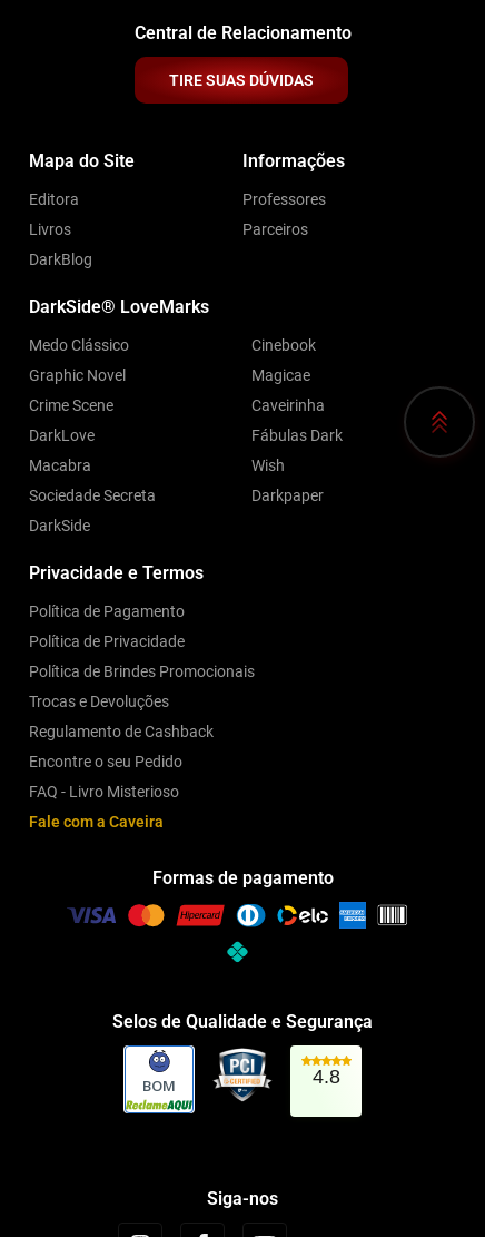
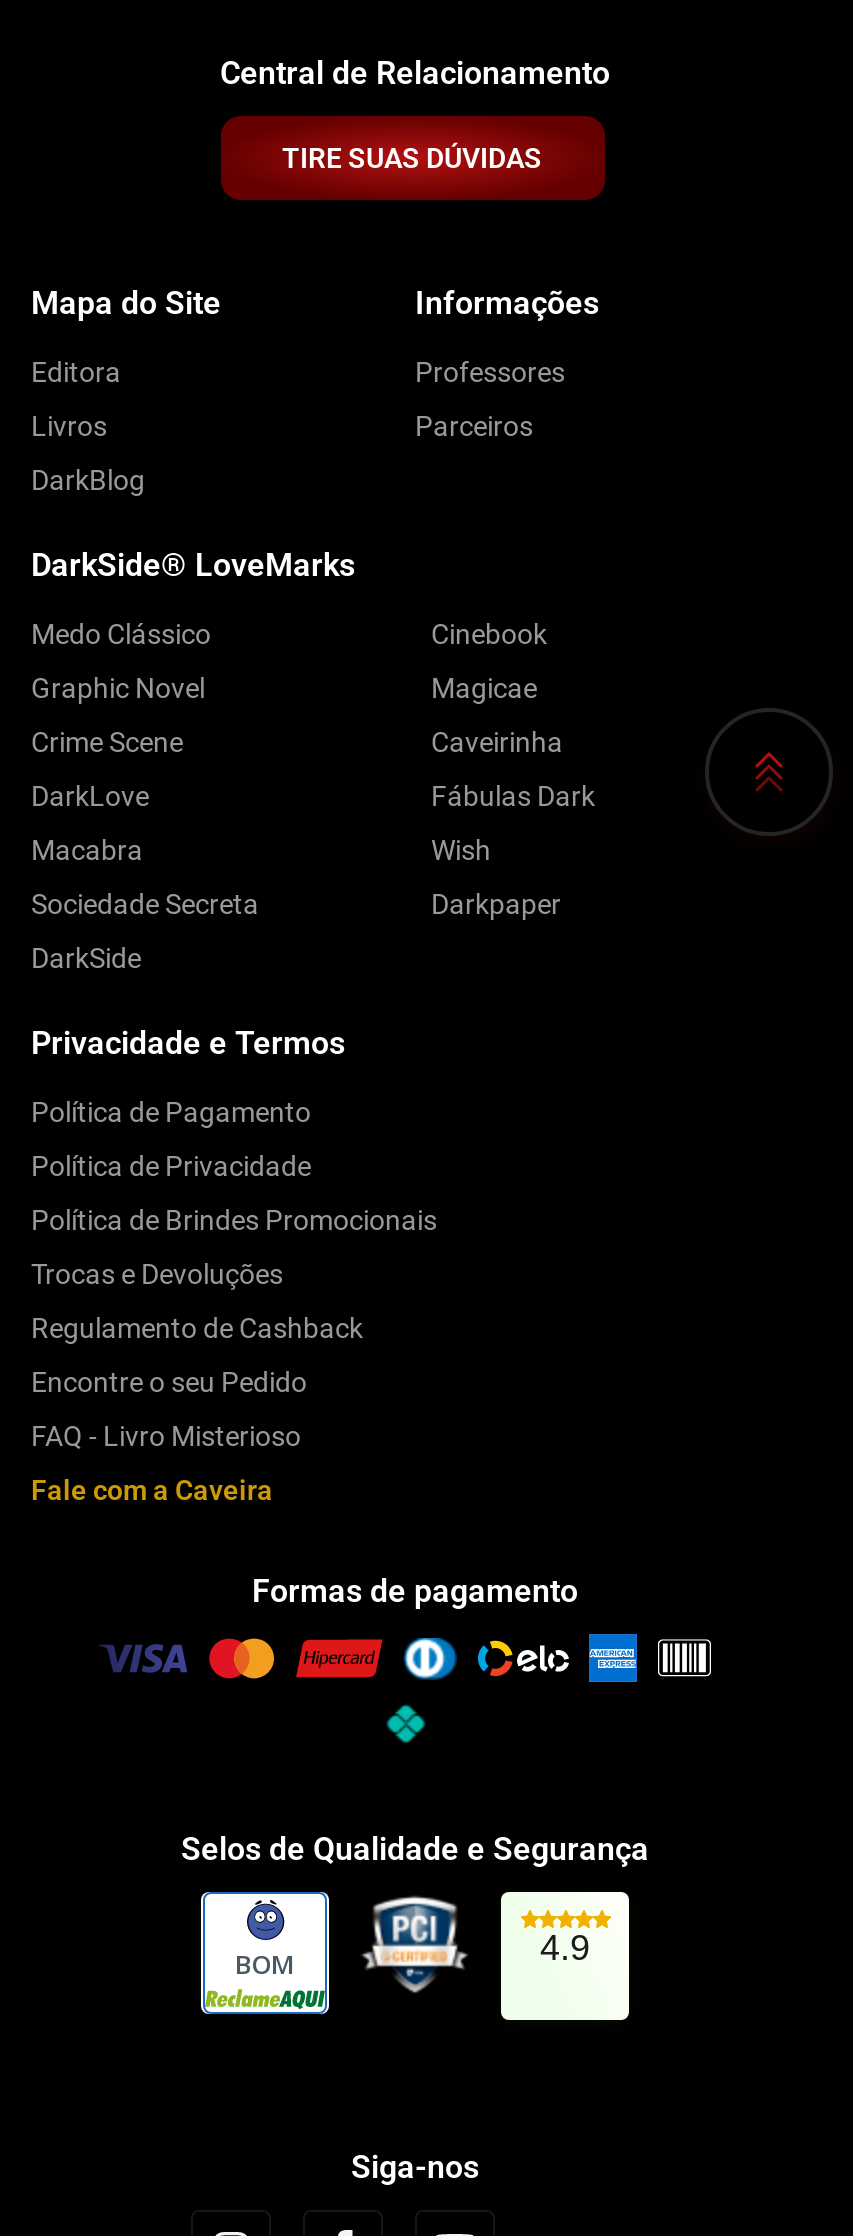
[312,1066,340,1088] 4.8 -> [540,1928,590,1968] 4.9

